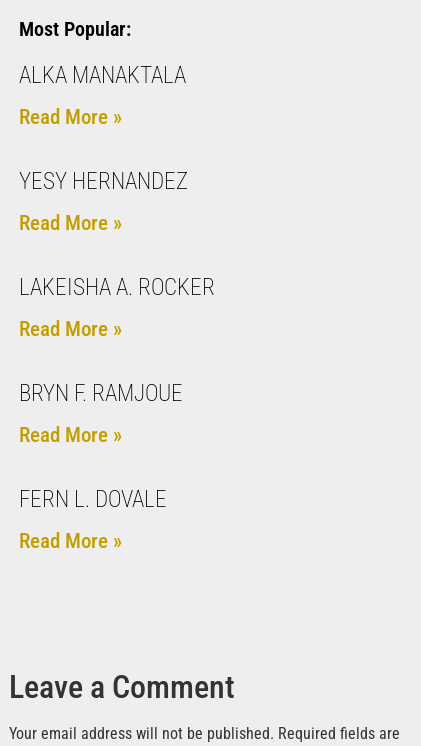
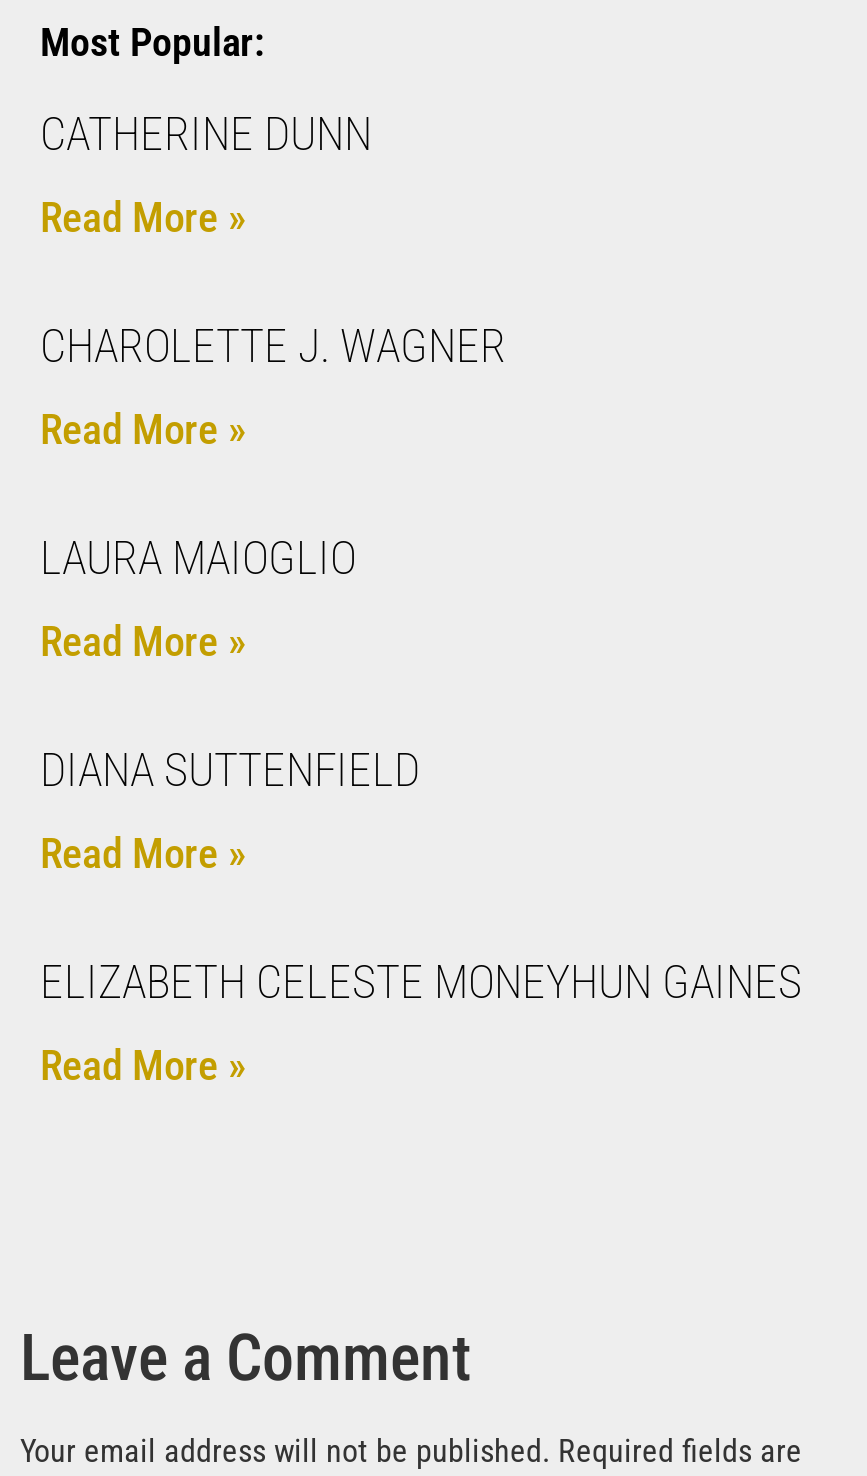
[19,62,186,89] ALKA MANAKTALA -> [40,109,372,163] CATHERINE DUNN
[19,168,188,195] YESY HERNANDEZ -> [40,321,506,375] CHAROLETTE J. WAGNER
[19,274,215,301] LAKEISHA A. ROCKER -> [40,533,356,587] LAURA MAIOGLIO
[19,380,183,407] BRYN F. RAMJOUE -> [40,745,420,799] DIANA SUTTENFIELD
[19,486,167,513] FERN L. DOVALE -> [40,957,802,1011] ELIZABETH CELESTE MONEYHUN GAINES

